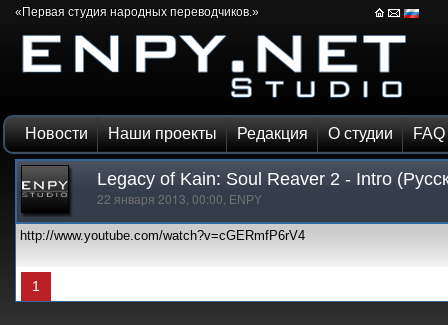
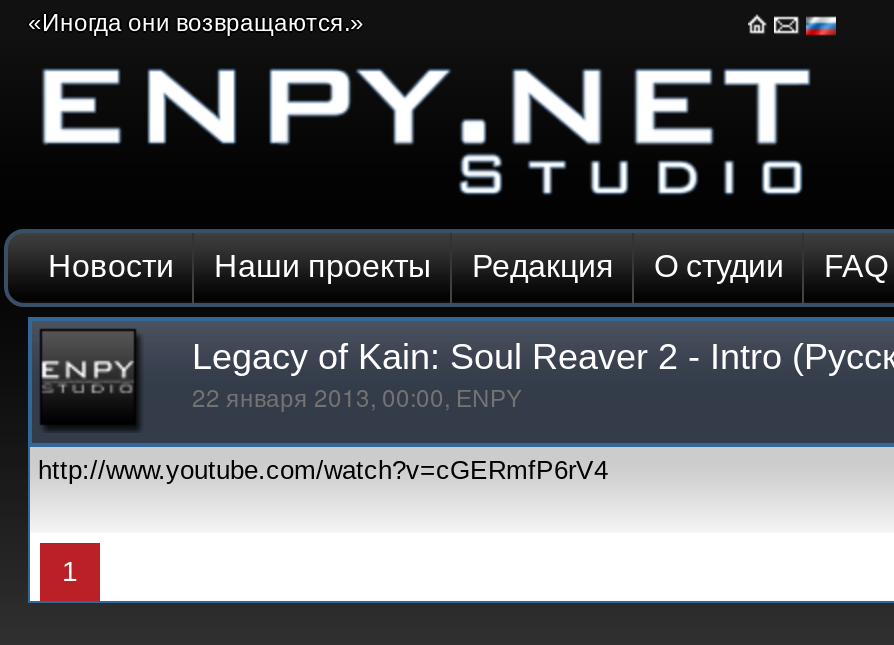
[15,5,259,19] «Первая студия народных переводчиков.» -> [28,9,364,37] «Иногда они возвращаются.»

